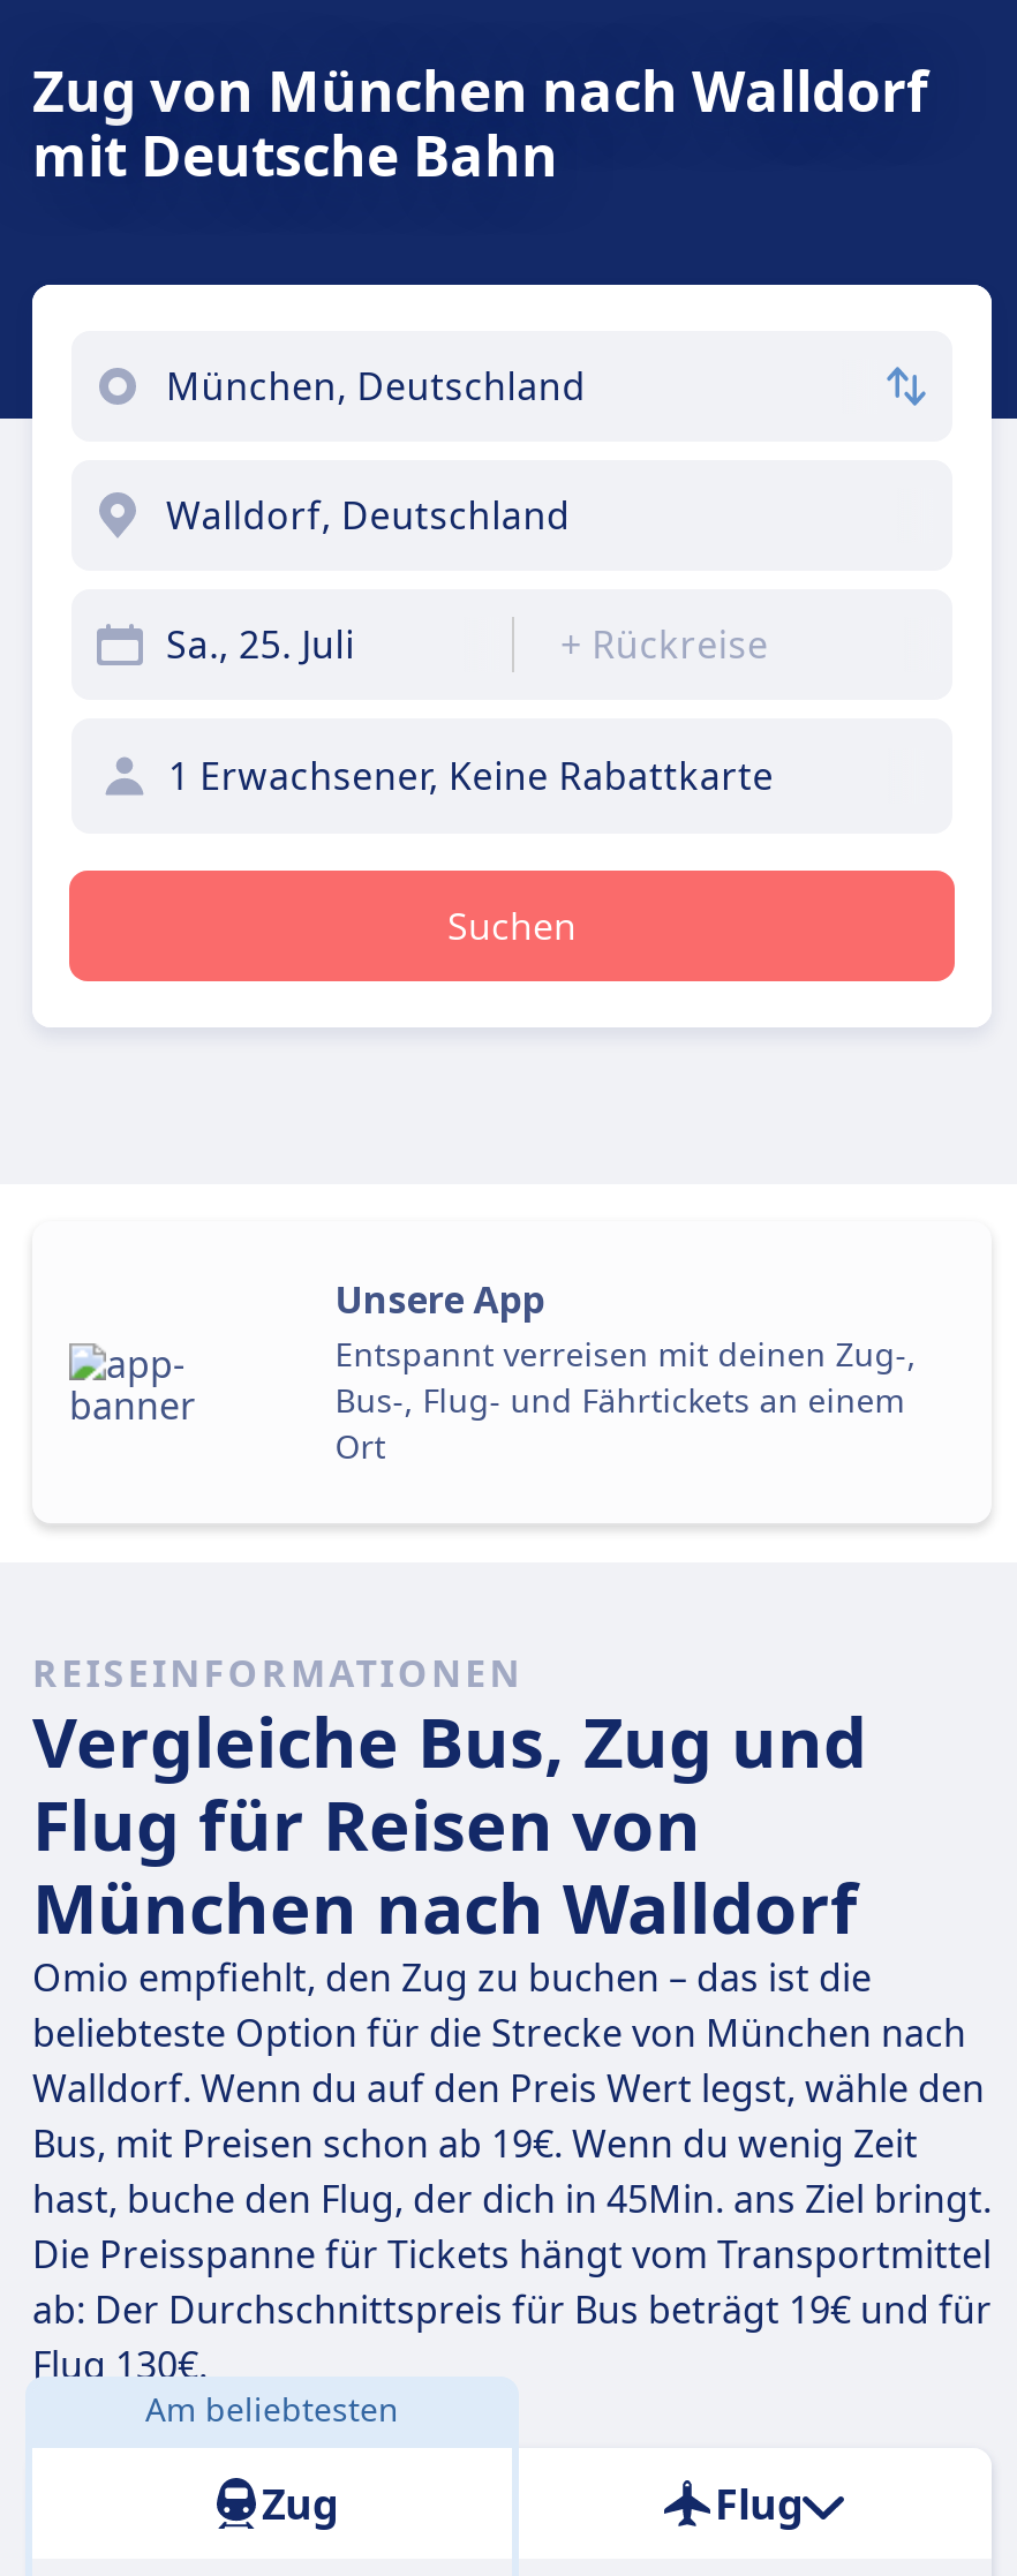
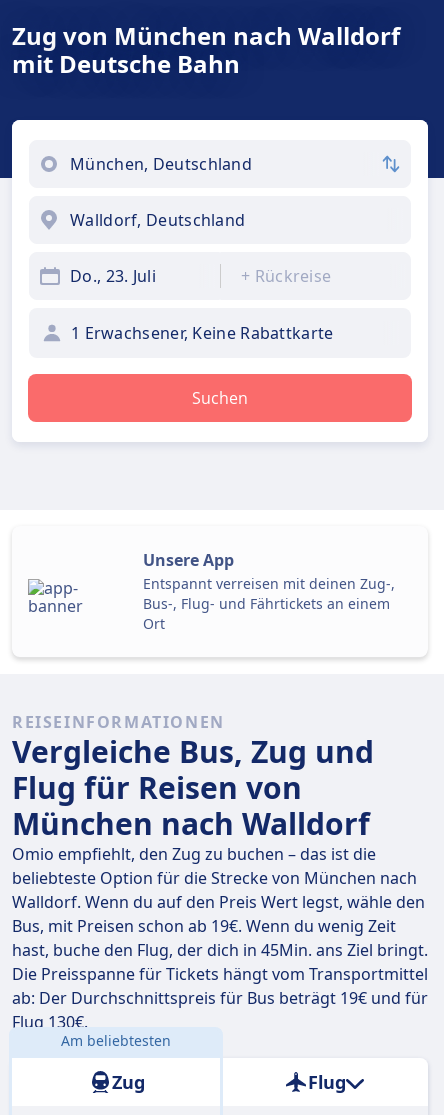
[166,619,355,670] Sa., 25. Juli -> [70,265,156,287] Do., 23. Juli

